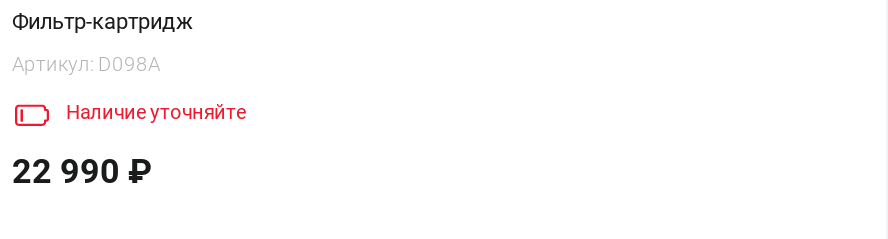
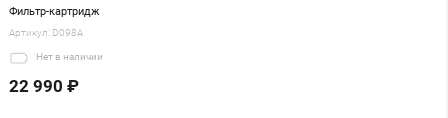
[66,100,246,122] Наличие уточняйте -> [36,51,103,62] Нет в наличии

